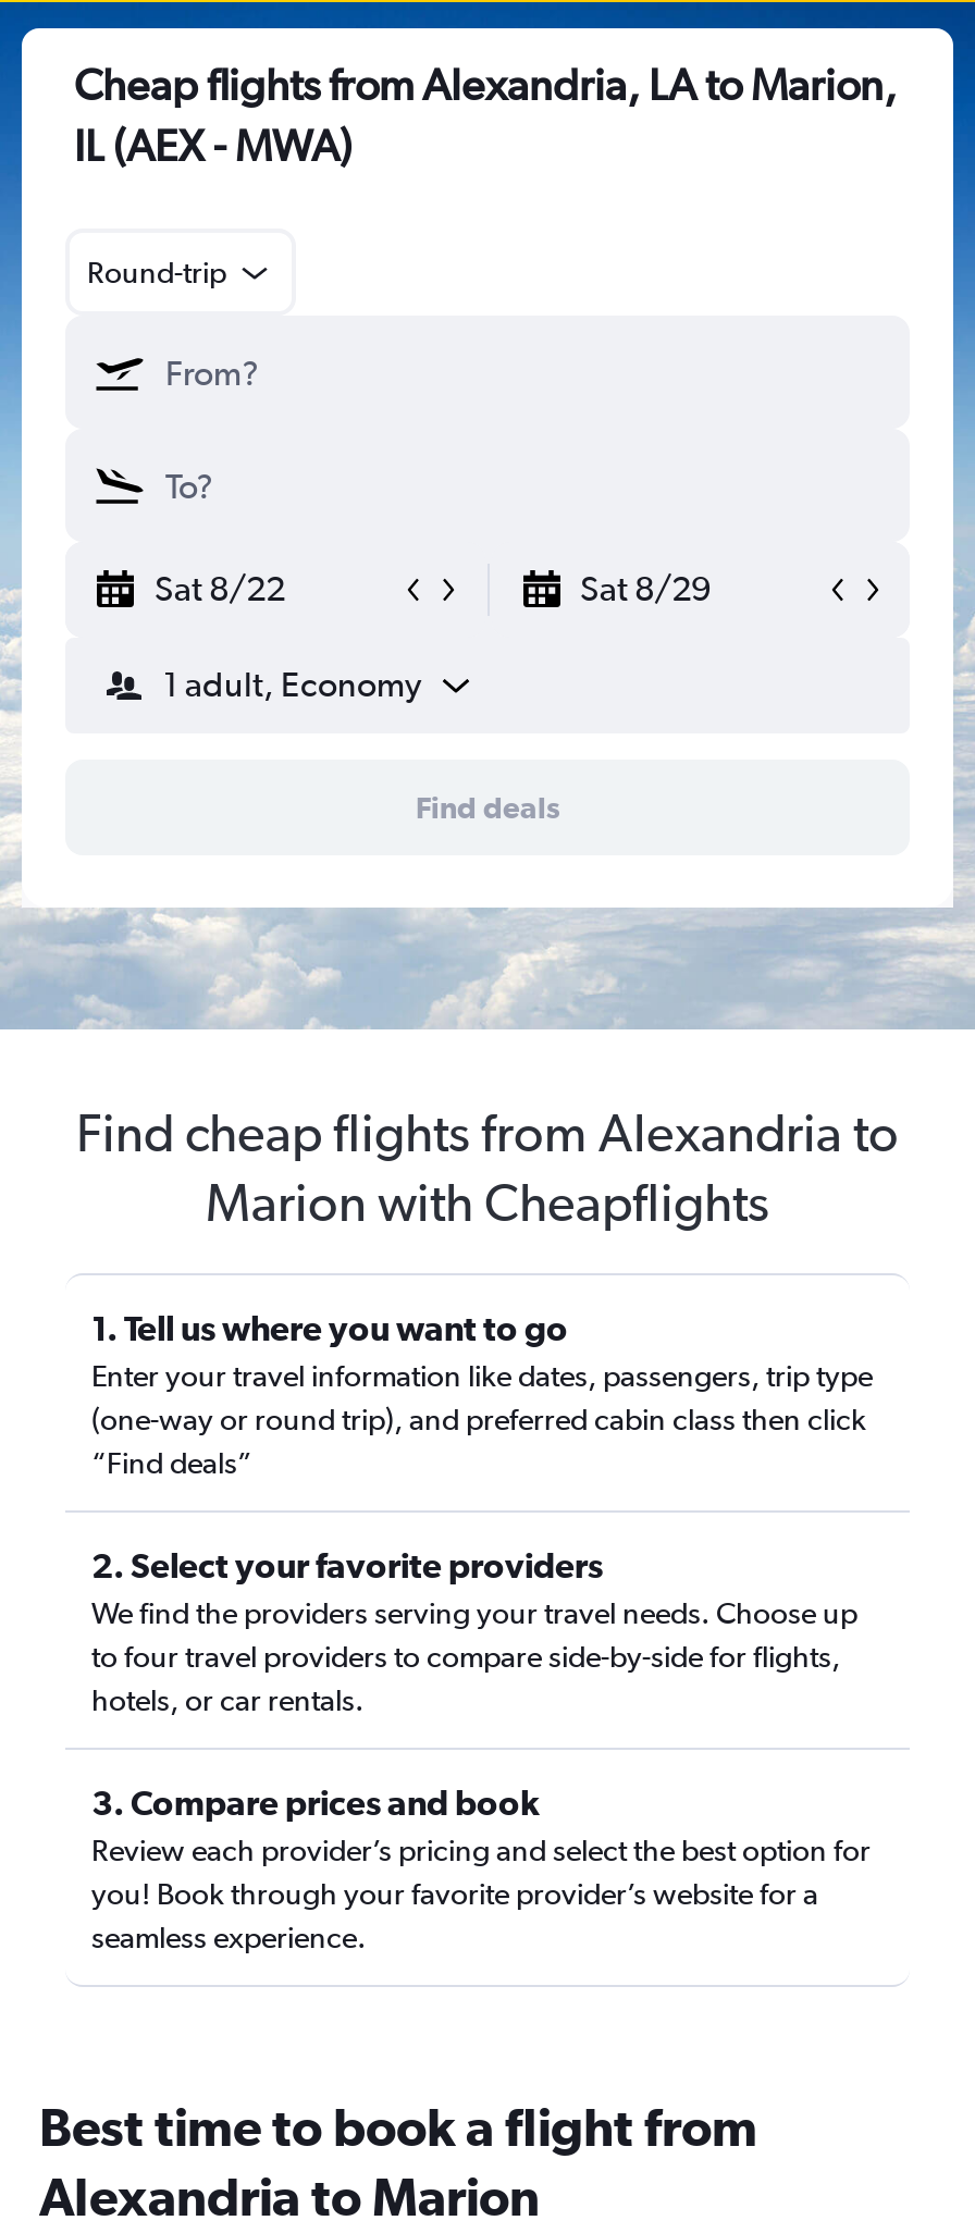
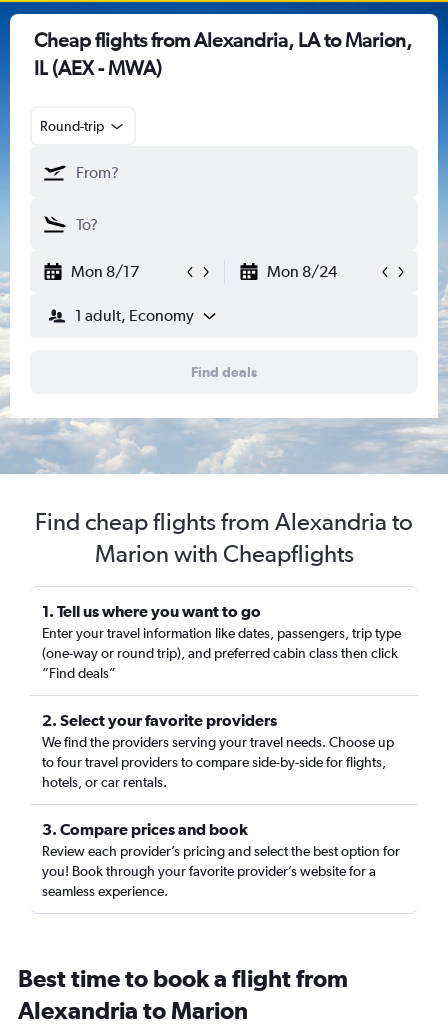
[155,568,711,609] Sat 8/22 | Sat 8/29 -> [71,262,336,281] Mon 8/17 | Mon 8/24

